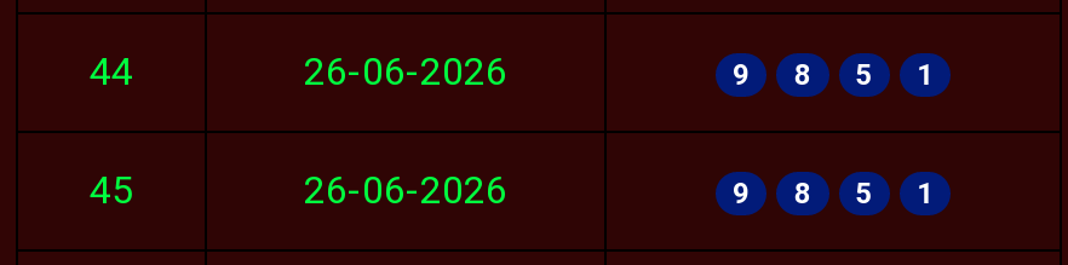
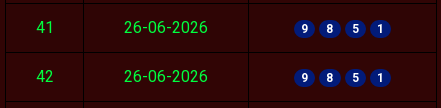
[90,48,133,94] 44 -> [35,18,53,37] 41
[90,167,133,213] 45 -> [35,67,53,86] 42

